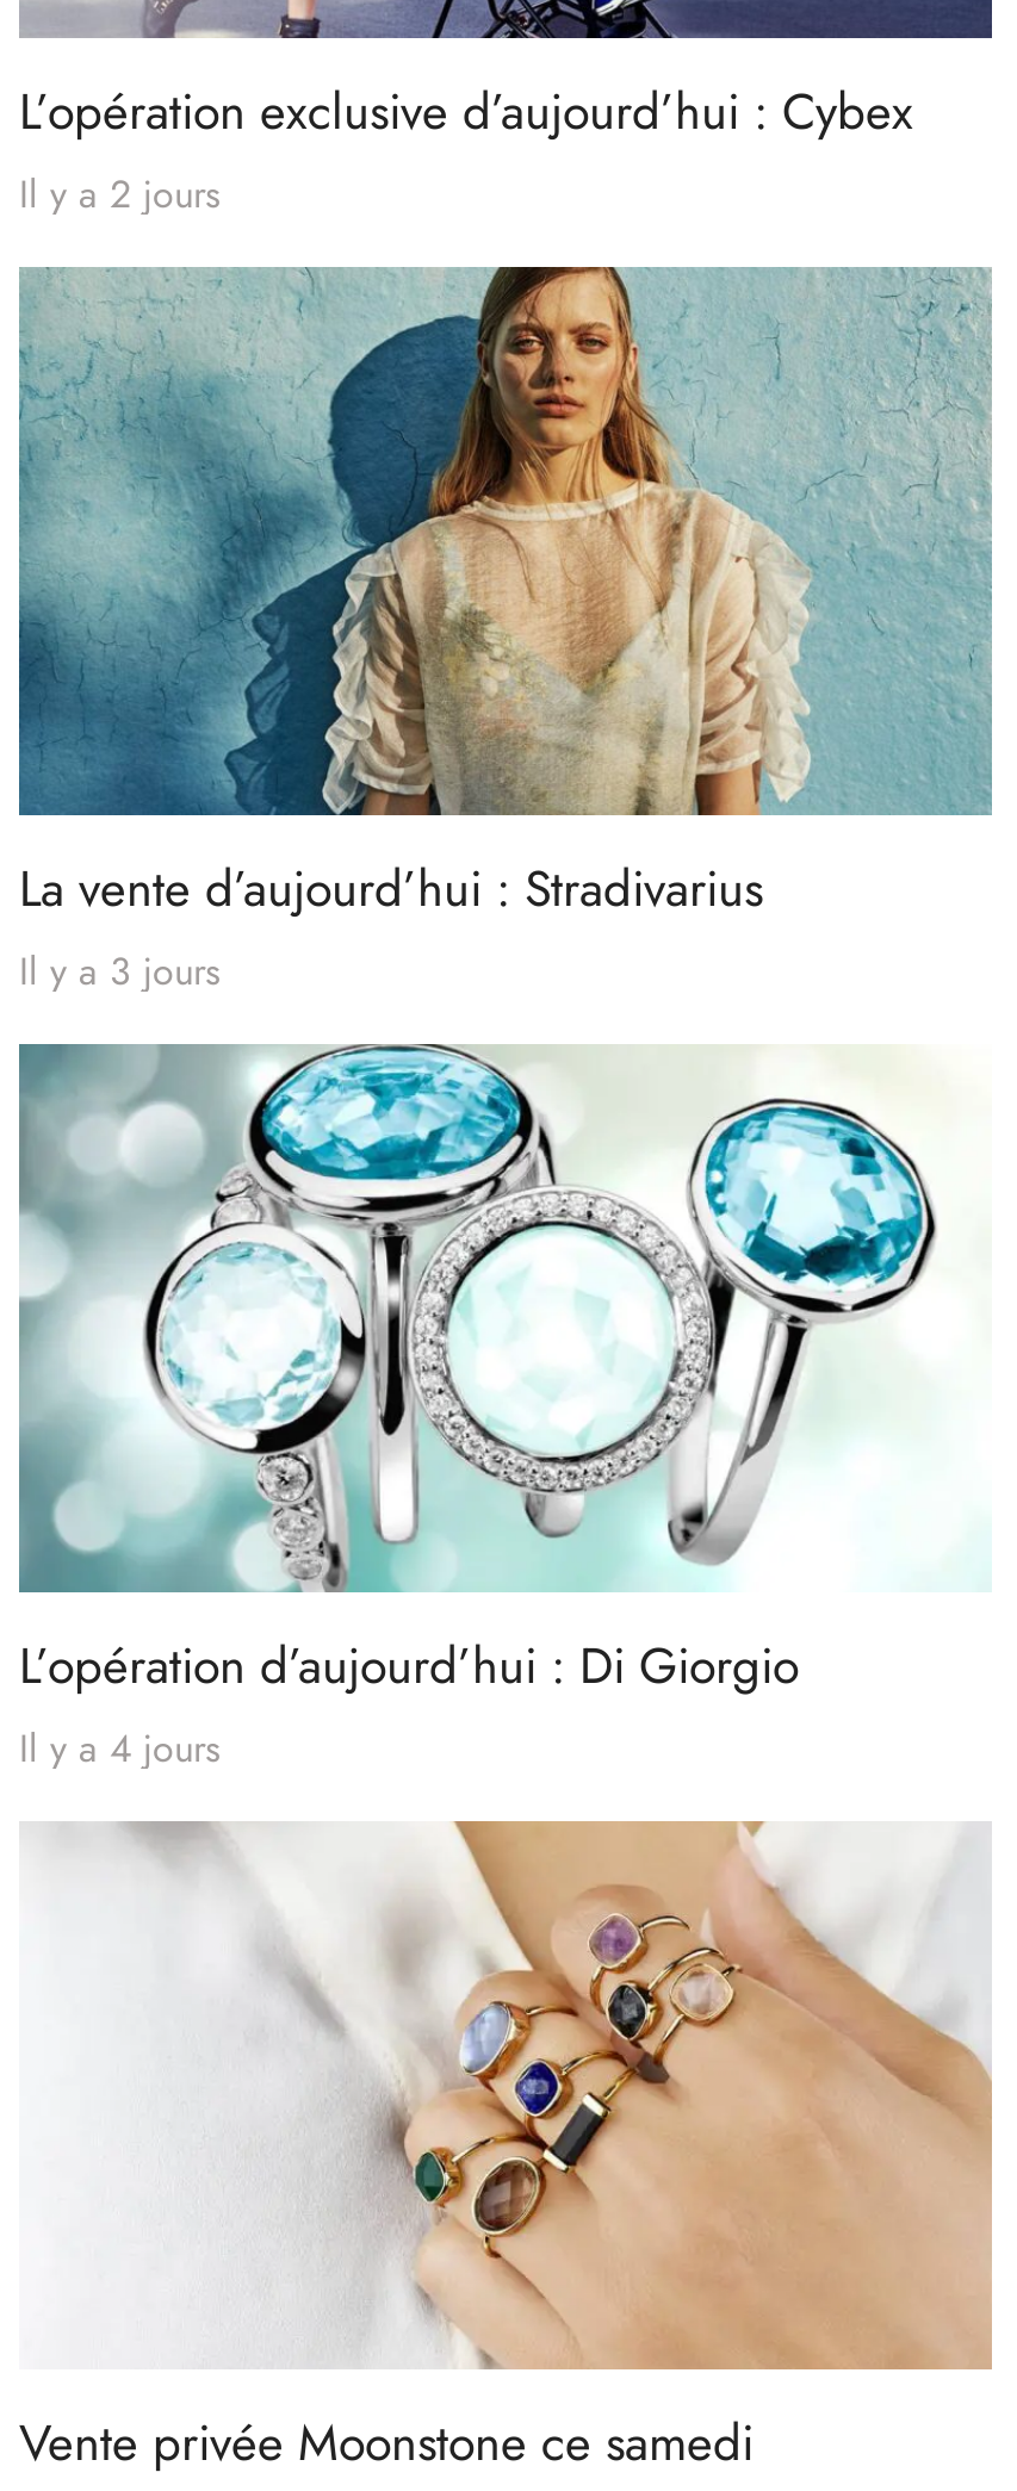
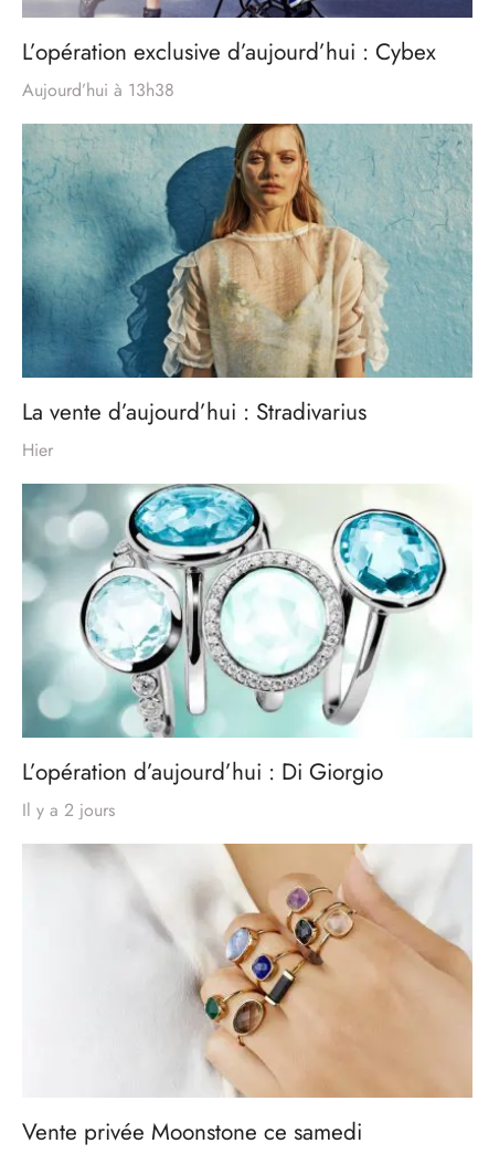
[19,166,219,221] Il y a 2 jours -> [22,77,174,102] Aujourd’hui à 13h38
[19,943,219,998] Il y a 3 jours -> [22,437,53,462] Hier
[19,1721,219,1775] Il y a 4 jours -> [22,797,115,822] Il y a 2 jours

